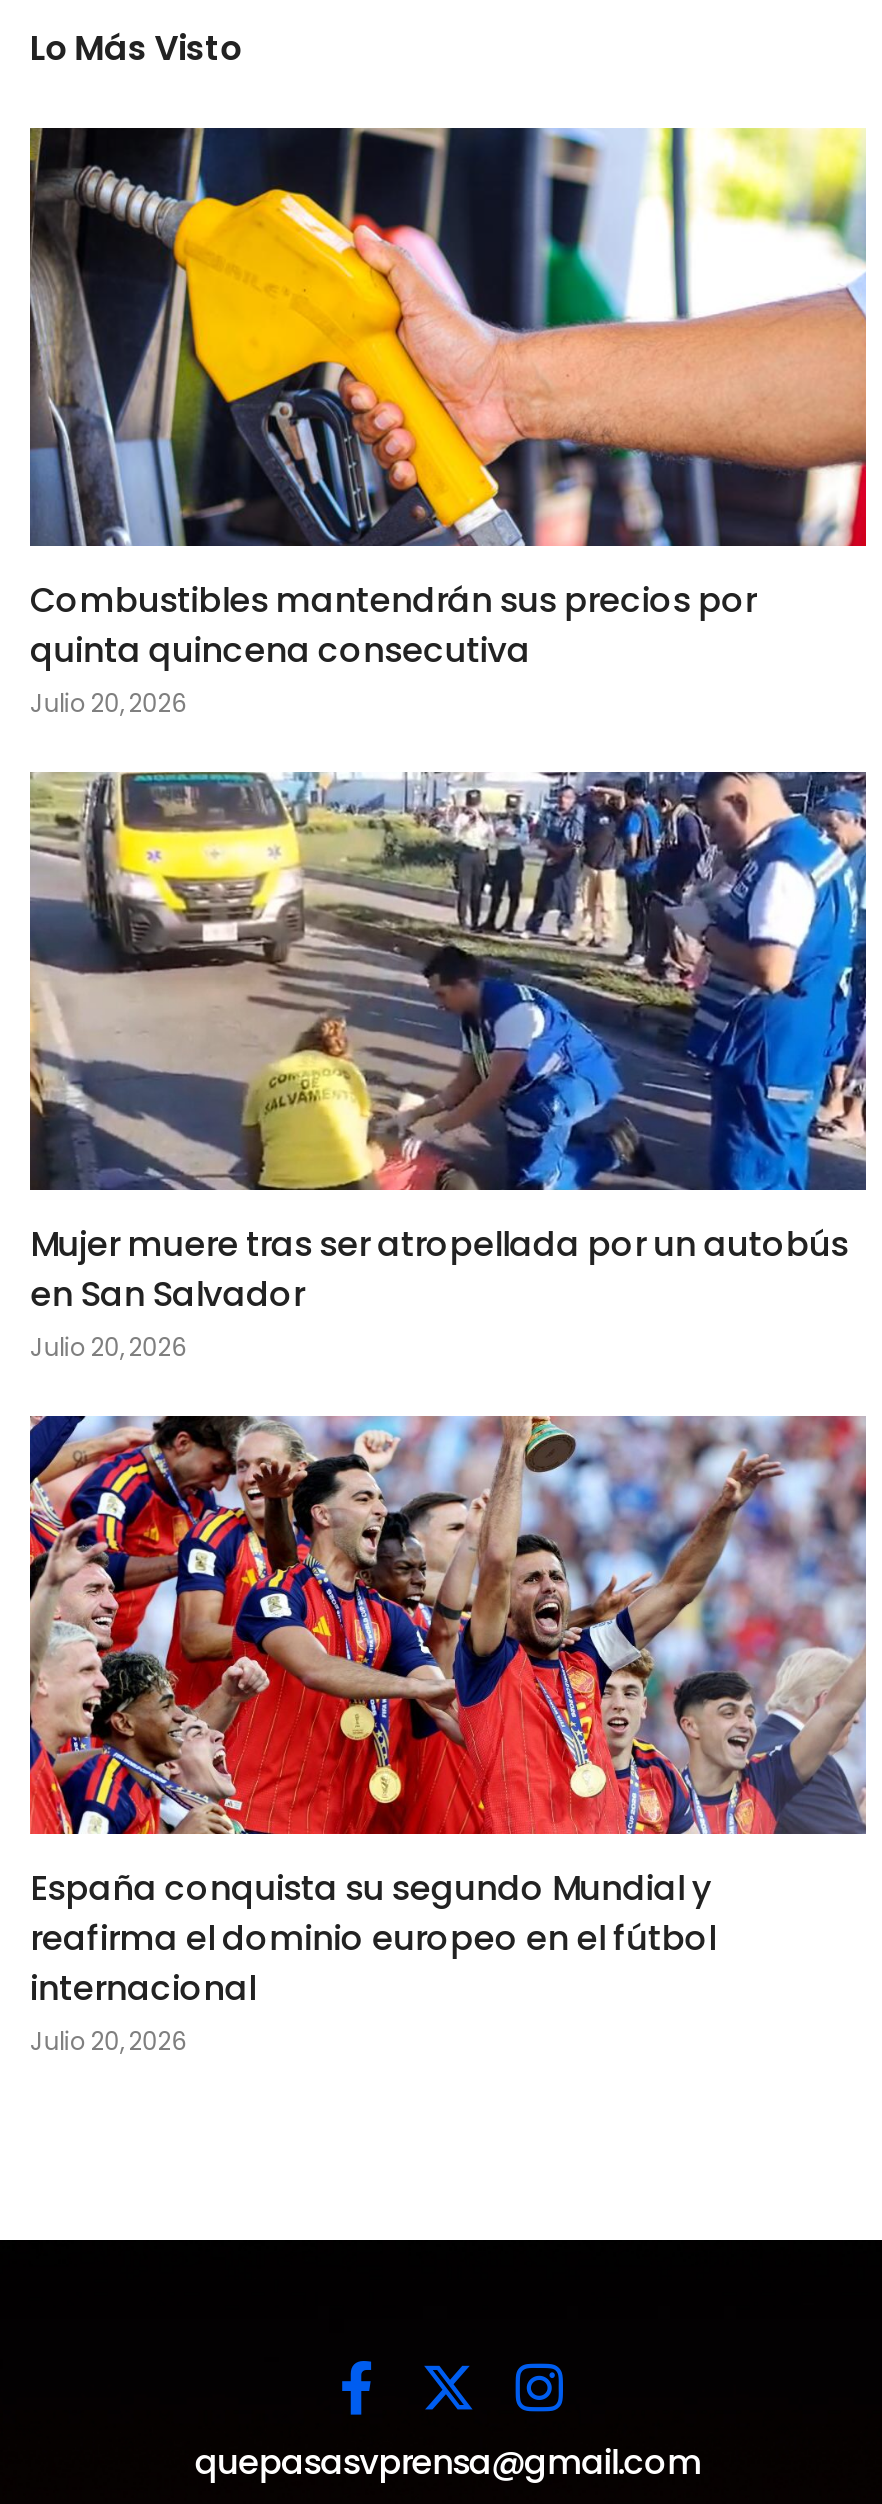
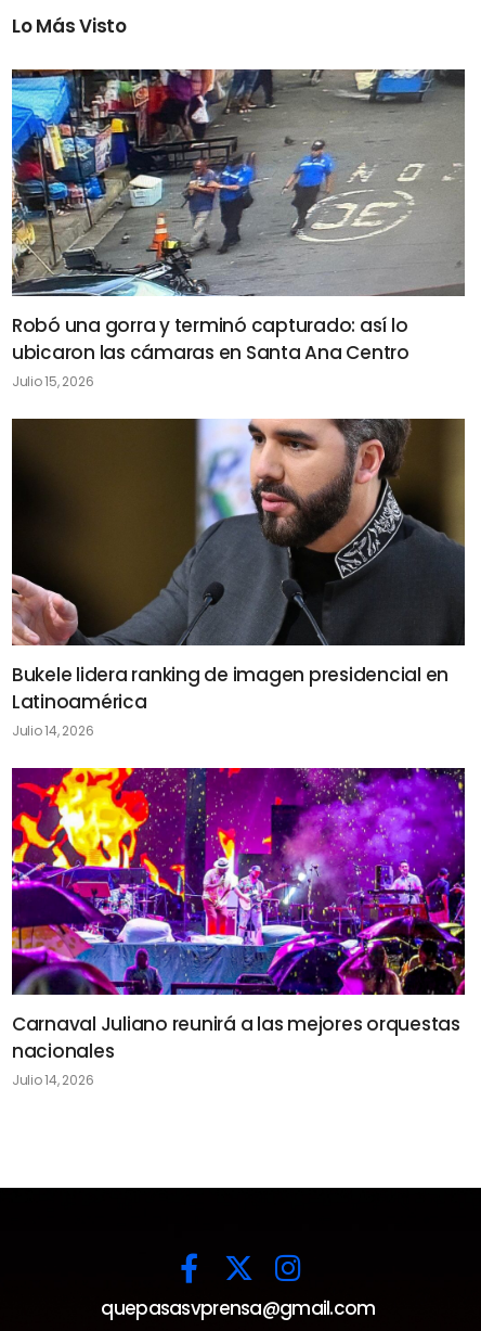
[28,126,868,720] [image] | Combustibles mantendrán sus precios por | quinta quincena consecutiva | Julio 20, 2026 -> [11,68,466,391] [image] | Robó una gorra y terminó capturado: así lo | ubicaron las cámaras en Santa Ana Centro | Julio 15, 2026
[28,770,868,1364] [image] | Mujer muere tras ser atropellada por un autobús | en San Salvador | Julio 20, 2026 -> [11,418,466,740] [image] | Bukele lidera ranking de imagen presidencial en | Latinoamérica | Julio 14, 2026
[28,1414,868,2058] [image] | España conquista su segundo Mundial y | reafirma el dominio europeo en el fútbol | internacional | Julio 20, 2026 -> [11,767,466,1089] [image] | Carnaval Juliano reunirá a las mejores orquestas | nacionales | Julio 14, 2026

